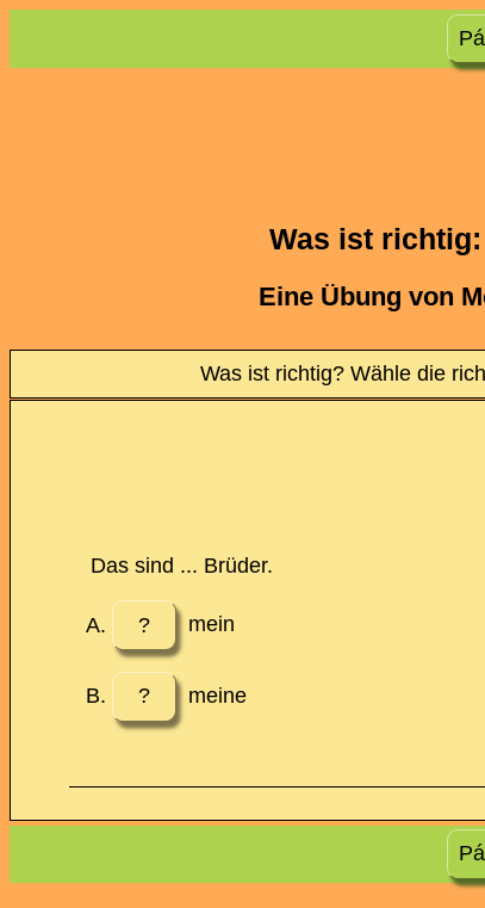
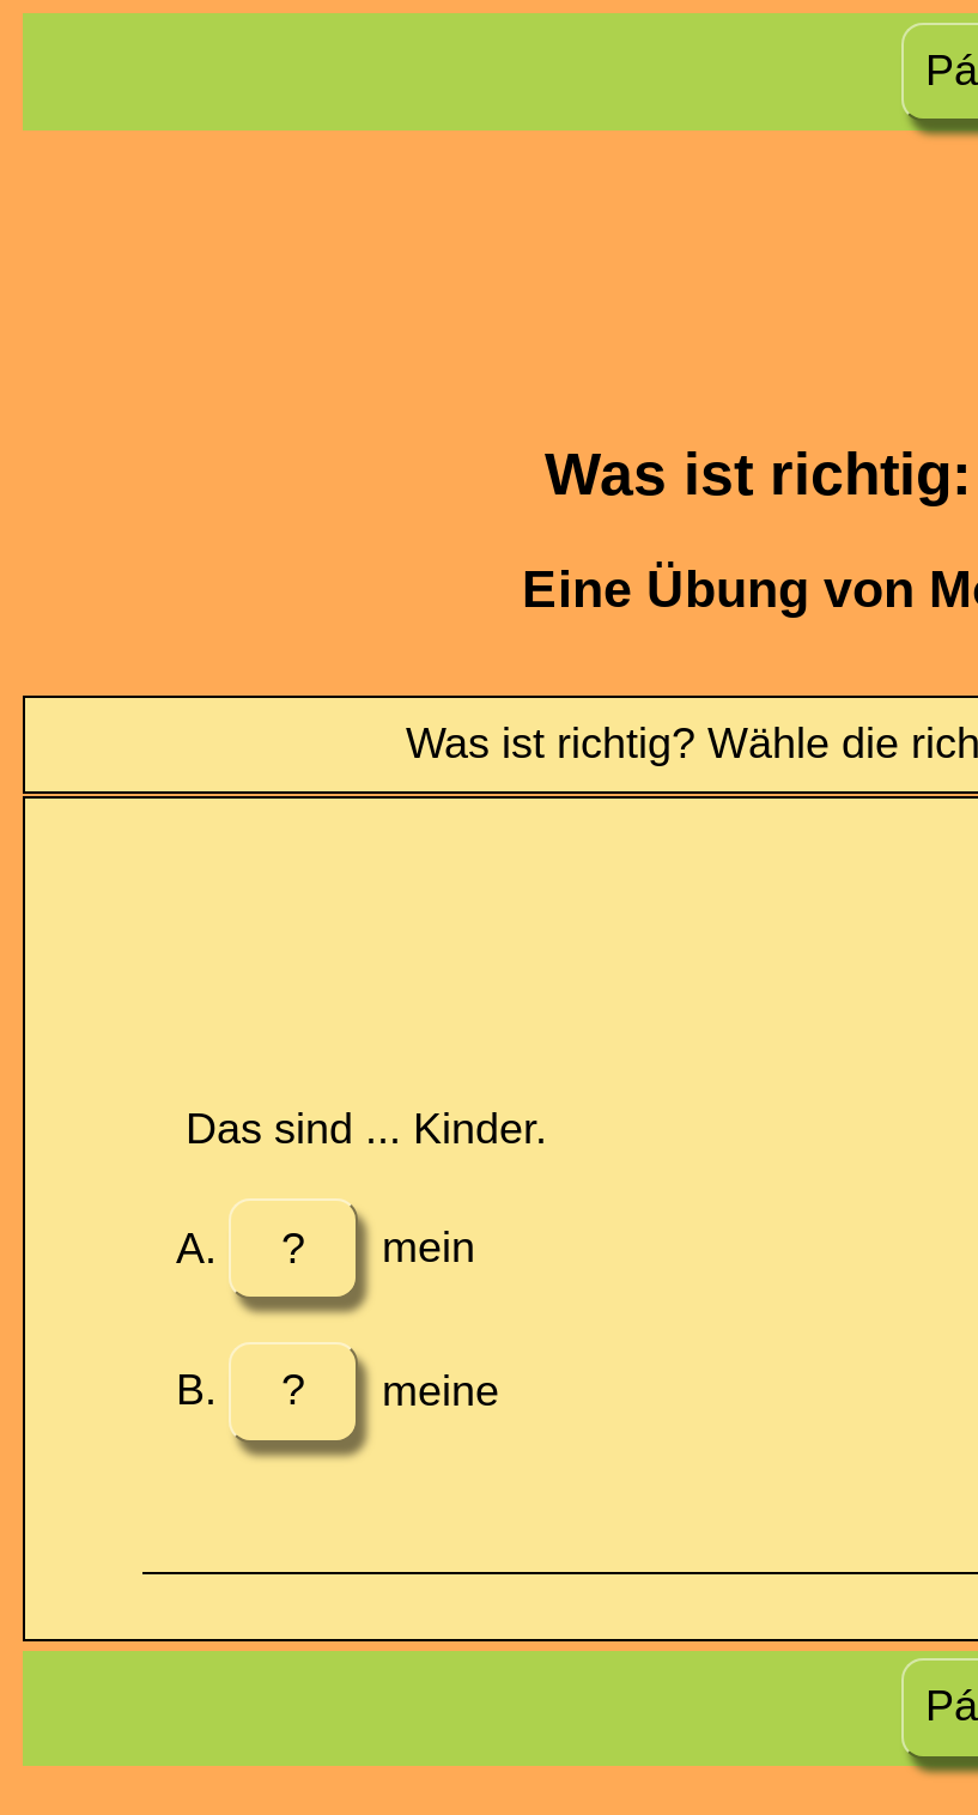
[91,554,273,578] Das sind ... Brüder. -> [186,1106,547,1153] Das sind ... Kinder.

